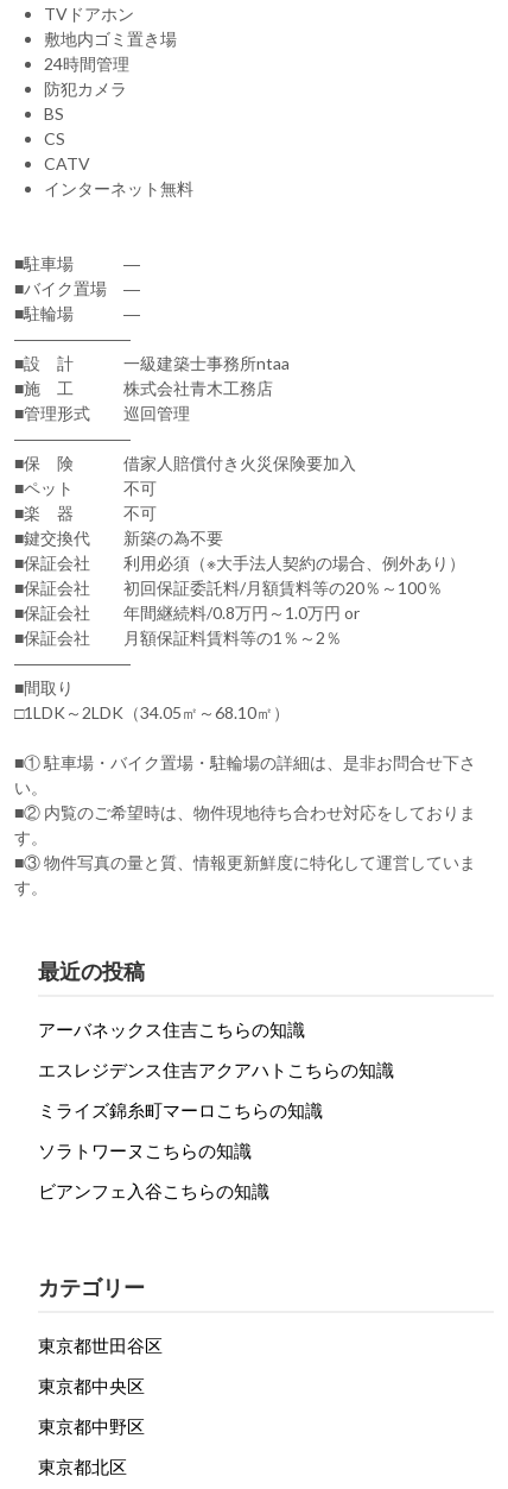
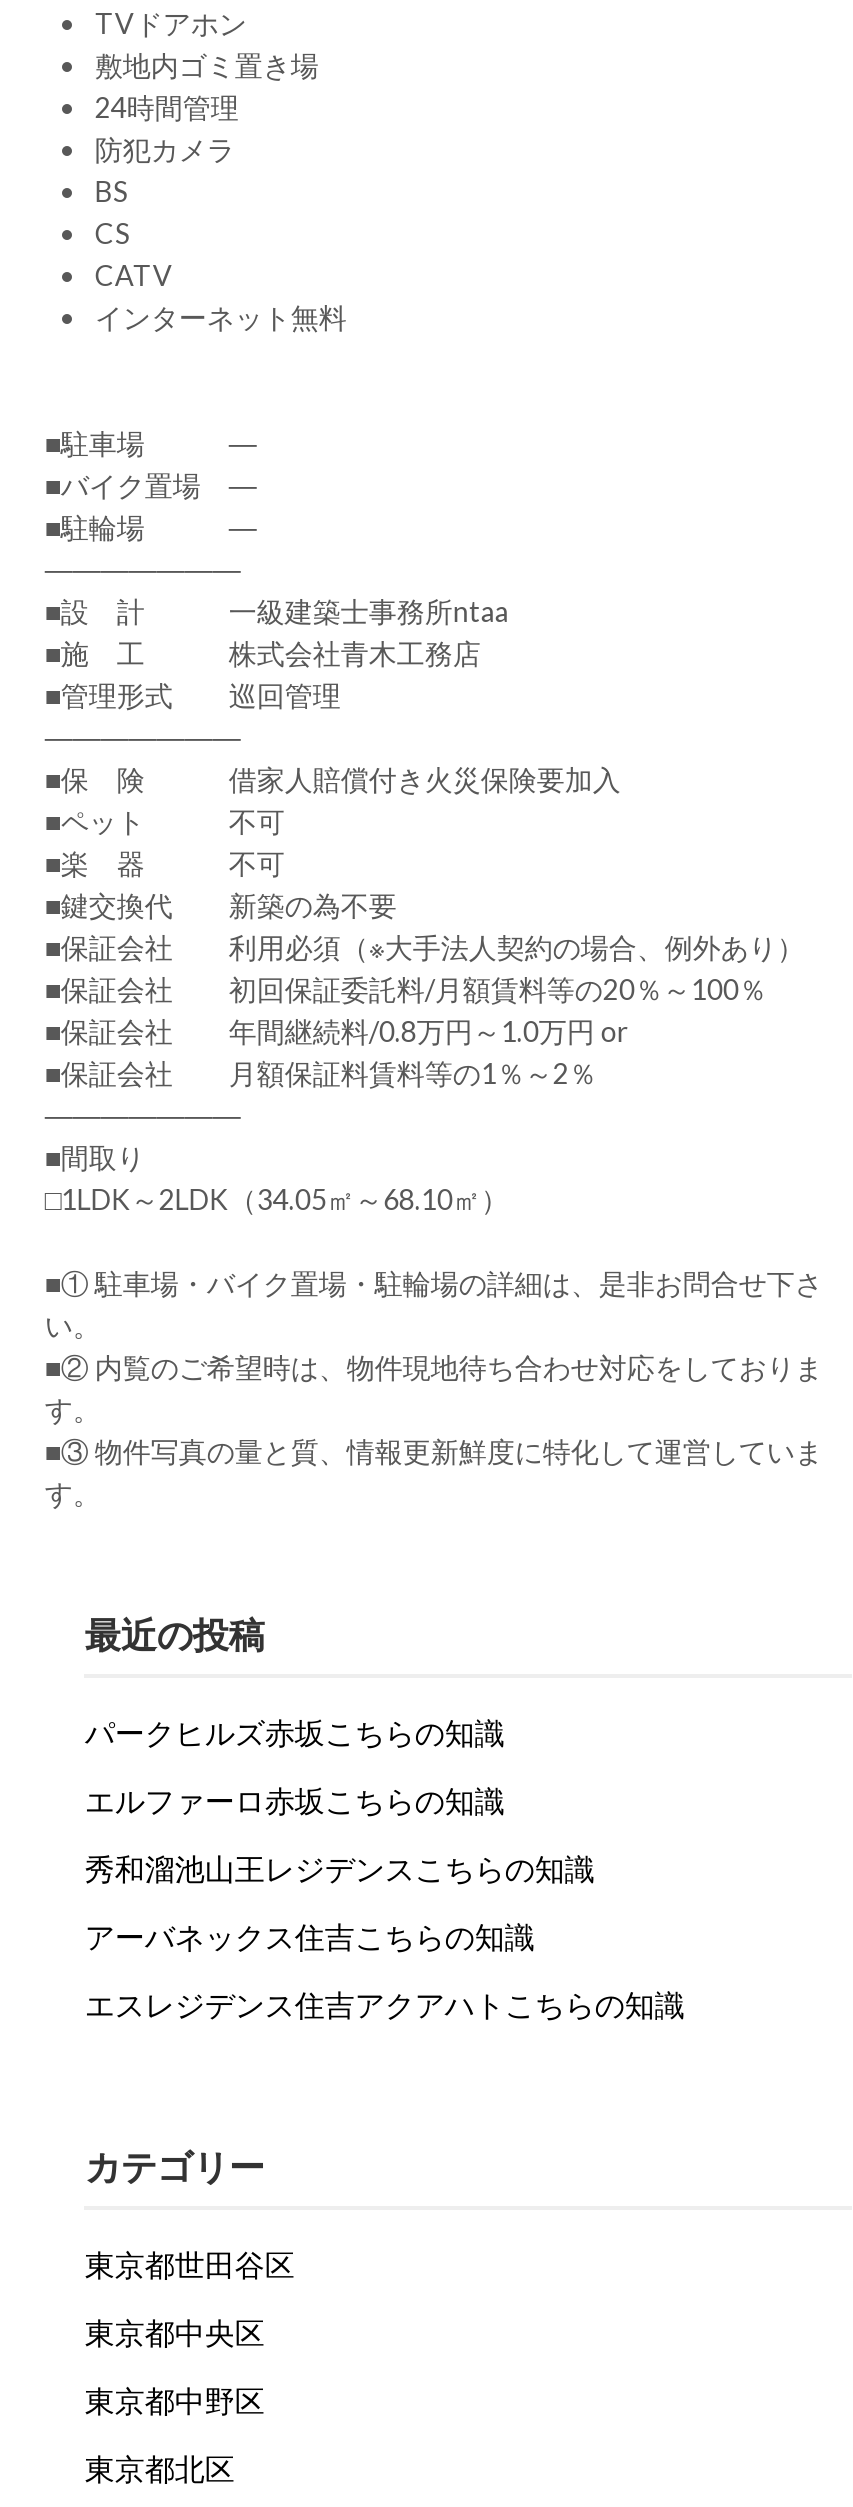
none -> [85,1714,595,1886] パークヒルズ赤坂こちらの知識 | エルファーロ赤坂こちらの知識 | 秀和溜池山王レジデンスこちらの知識
moved [38,1019,395,1080] -> [85,1918,685,2022]: アーバネックス住吉こちらの知識 | エスレジデンス住吉アクアハトこちらの知識
[38,1099,323,1202] ミライズ錦糸町マーロこちらの知識 | ソラトワーヌこちらの知識 | ビアンフェ入谷こちらの知識 -> none

